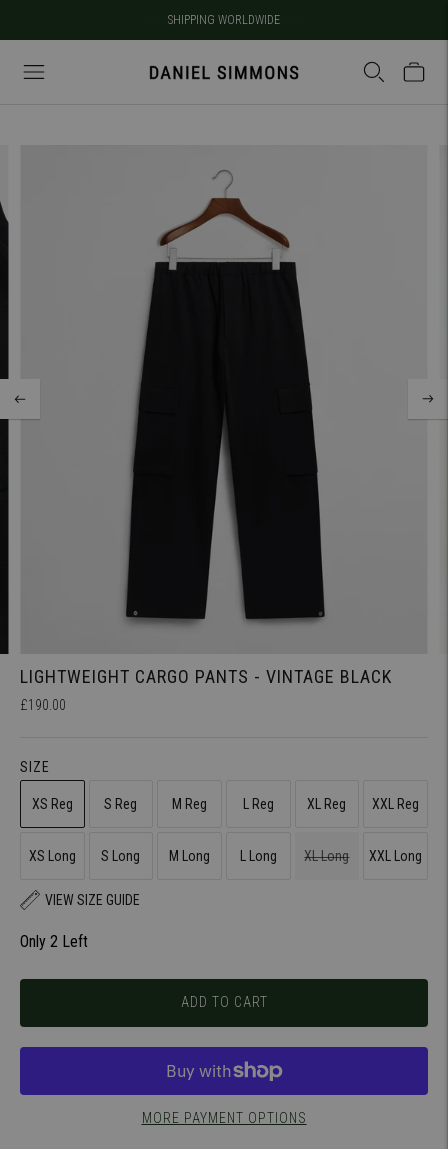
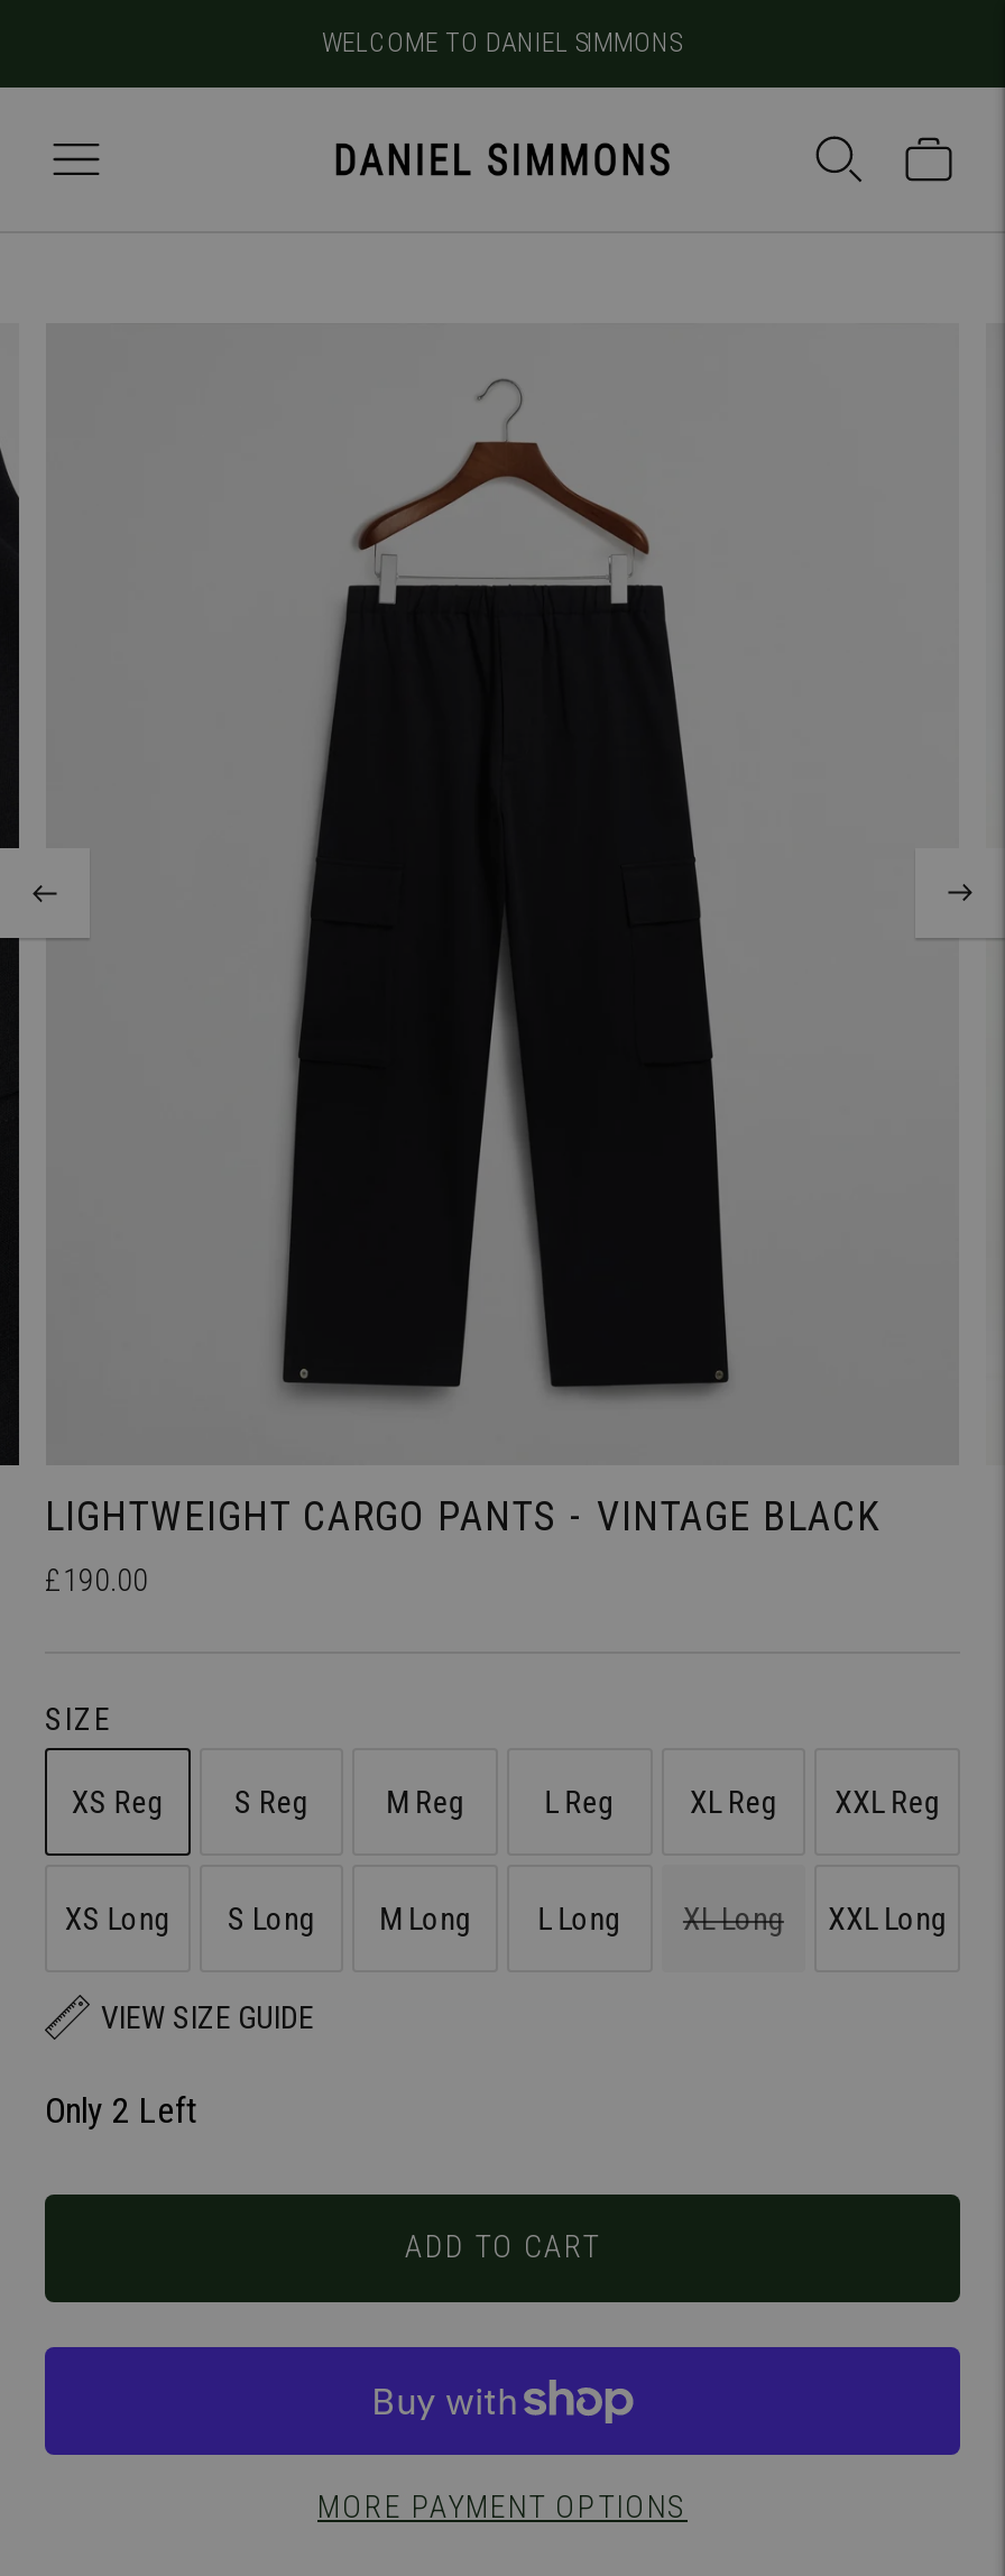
[167,13,279,27] SHIPPING WORLDWIDE -> [322,27,681,58] WELCOME TO DANIEL SIMMONS

